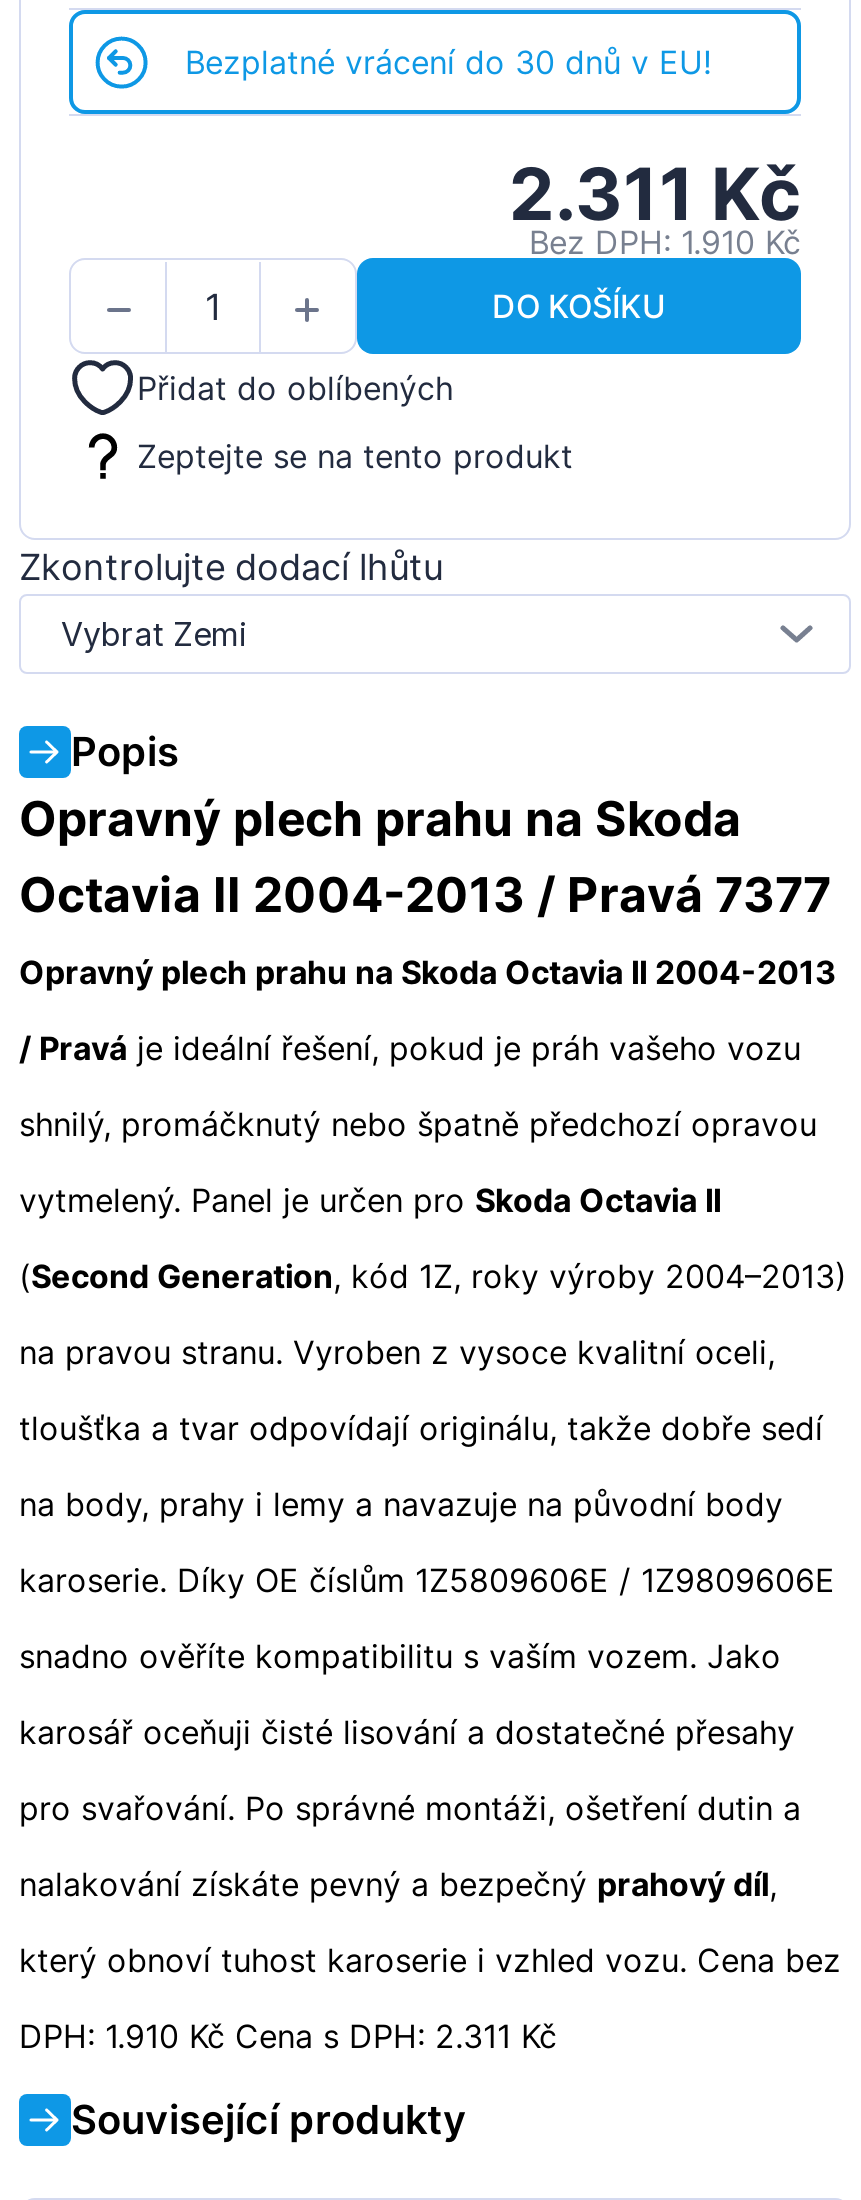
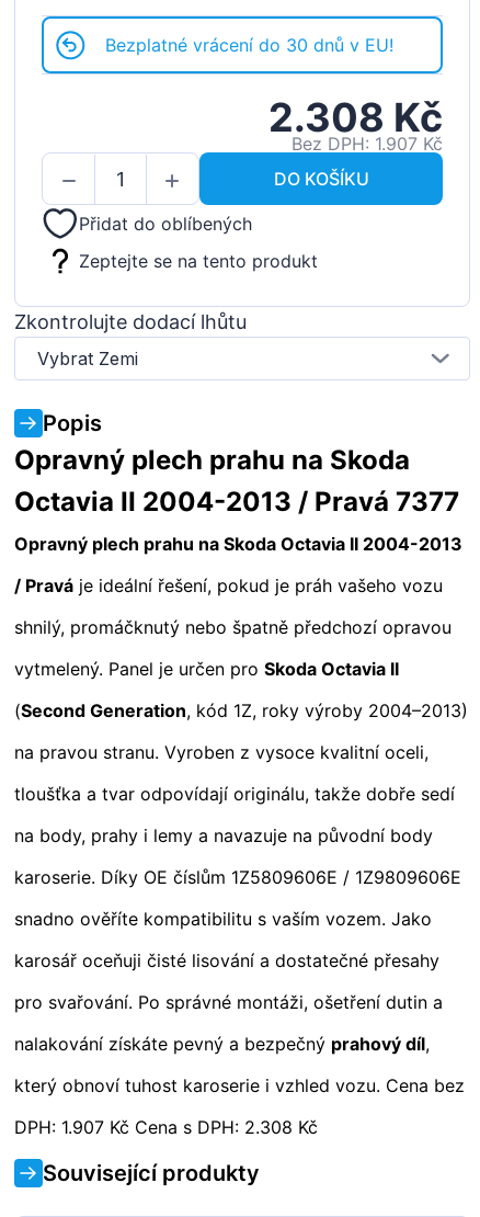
[509,151,801,239] 2.311 Kč -> [268,94,443,142] 2.308 Kč
[529,223,801,263] Bez DPH: 1.910 Kč -> [292,133,443,155] Bez DPH: 1.907 Kč
[19,2015,557,2055] DPH: 1.910 Kč Cena s DPH: 2.311 Kč -> [14,1116,318,1138] DPH: 1.907 Kč Cena s DPH: 2.308 Kč

